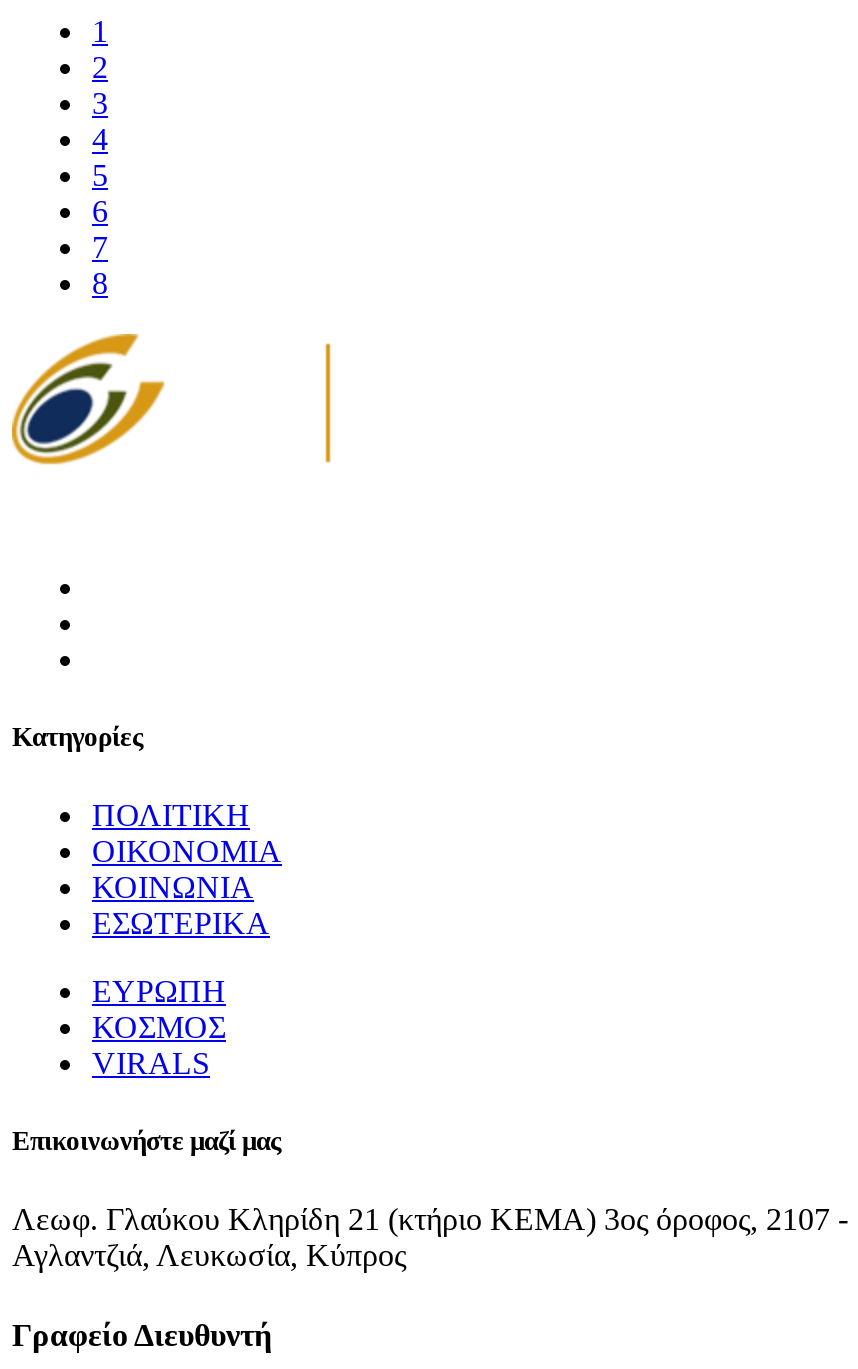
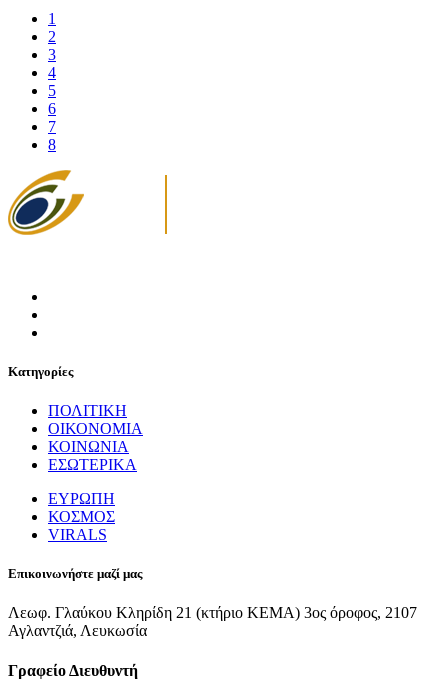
[12,1203,848,1273] Λεωφ. Γλαύκου Κληρίδη 21 (κτήριο ΚΕΜΑ) 3ος όροφος, 2107 - | Αγλαντζιά, Λευκωσία, Κύπρος -> [8,604,417,639] Λεωφ. Γλαύκου Κληρίδη 21 (κτήριο ΚΕΜΑ) 3ος όροφος, 2107 | Αγλαντζιά, Λευκωσία

